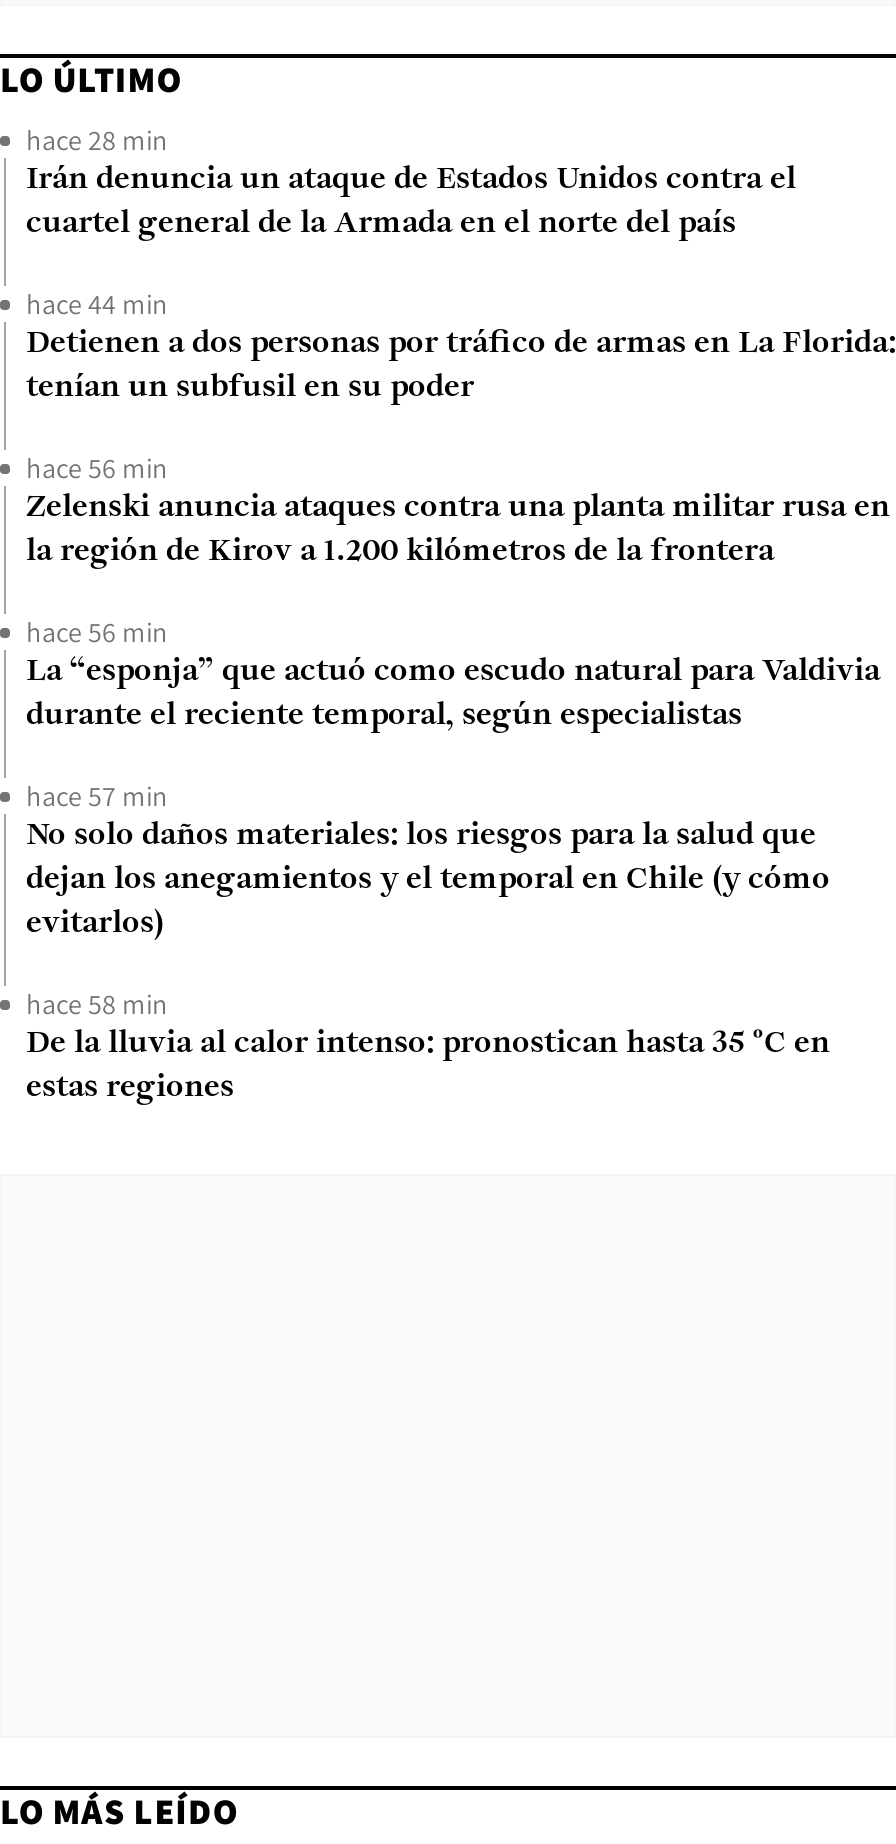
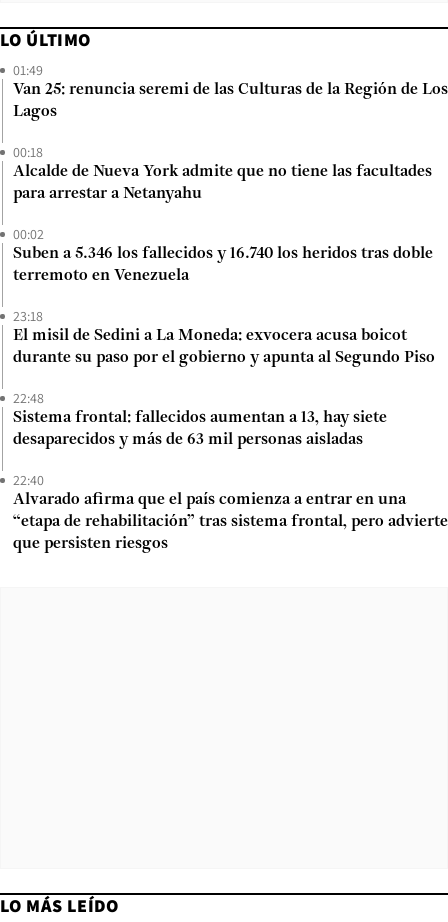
[26,123,796,241] hace 28 min | Irán denuncia un ataque de Estados Unidos contra el | cuartel general de la Armada en el norte del país -> [13,61,448,120] 01:49 | Van 25: renuncia seremi de las Culturas de la Región de Los | Lagos
[26,287,896,405] hace 44 min | Detienen a dos personas por tráfico de armas en La Florida: | tenían un subfusil en su poder -> [13,143,432,202] 00:18 | Alcalde de Nueva York admite que no tiene las facultades | para arrestar a Netanyahu
[26,451,890,569] hace 56 min | Zelenski anuncia ataques contra una planta militar rusa en | la región de Kirov a 1.200 kilómetros de la frontera -> [13,225,433,284] 00:02 | Suben a 5.346 los fallecidos y 16.740 los heridos tras doble | terremoto en Venezuela
[26,615,880,733] hace 56 min | La “esponja” que actuó como escudo natural para Valdivia | durante el reciente temporal, según especialistas -> [13,307,435,366] 23:18 | El misil de Sedini a La Moneda: exvocera acusa boicot | durante su paso por el gobierno y apunta al Segundo Piso
[26,779,830,941] hace 57 min | No solo daños materiales: los riesgos para la salud que | dejan los anegamientos y el temporal en Chile (y cómo | evitarlos) -> [13,389,387,448] 22:48 | Sistema frontal: fallecidos aumentan a 13, hay siete | desaparecidos y más de 63 mil personas aisladas
[26,987,830,1105] hace 58 min | De la lluvia al calor intenso: pronostican hasta 35 °C en | estas regiones -> [13,471,448,552] 22:40 | Alvarado afirma que el país comienza a entrar en una | “etapa de rehabilitación” tras sistema frontal, pero advierte | que persisten riesgos

